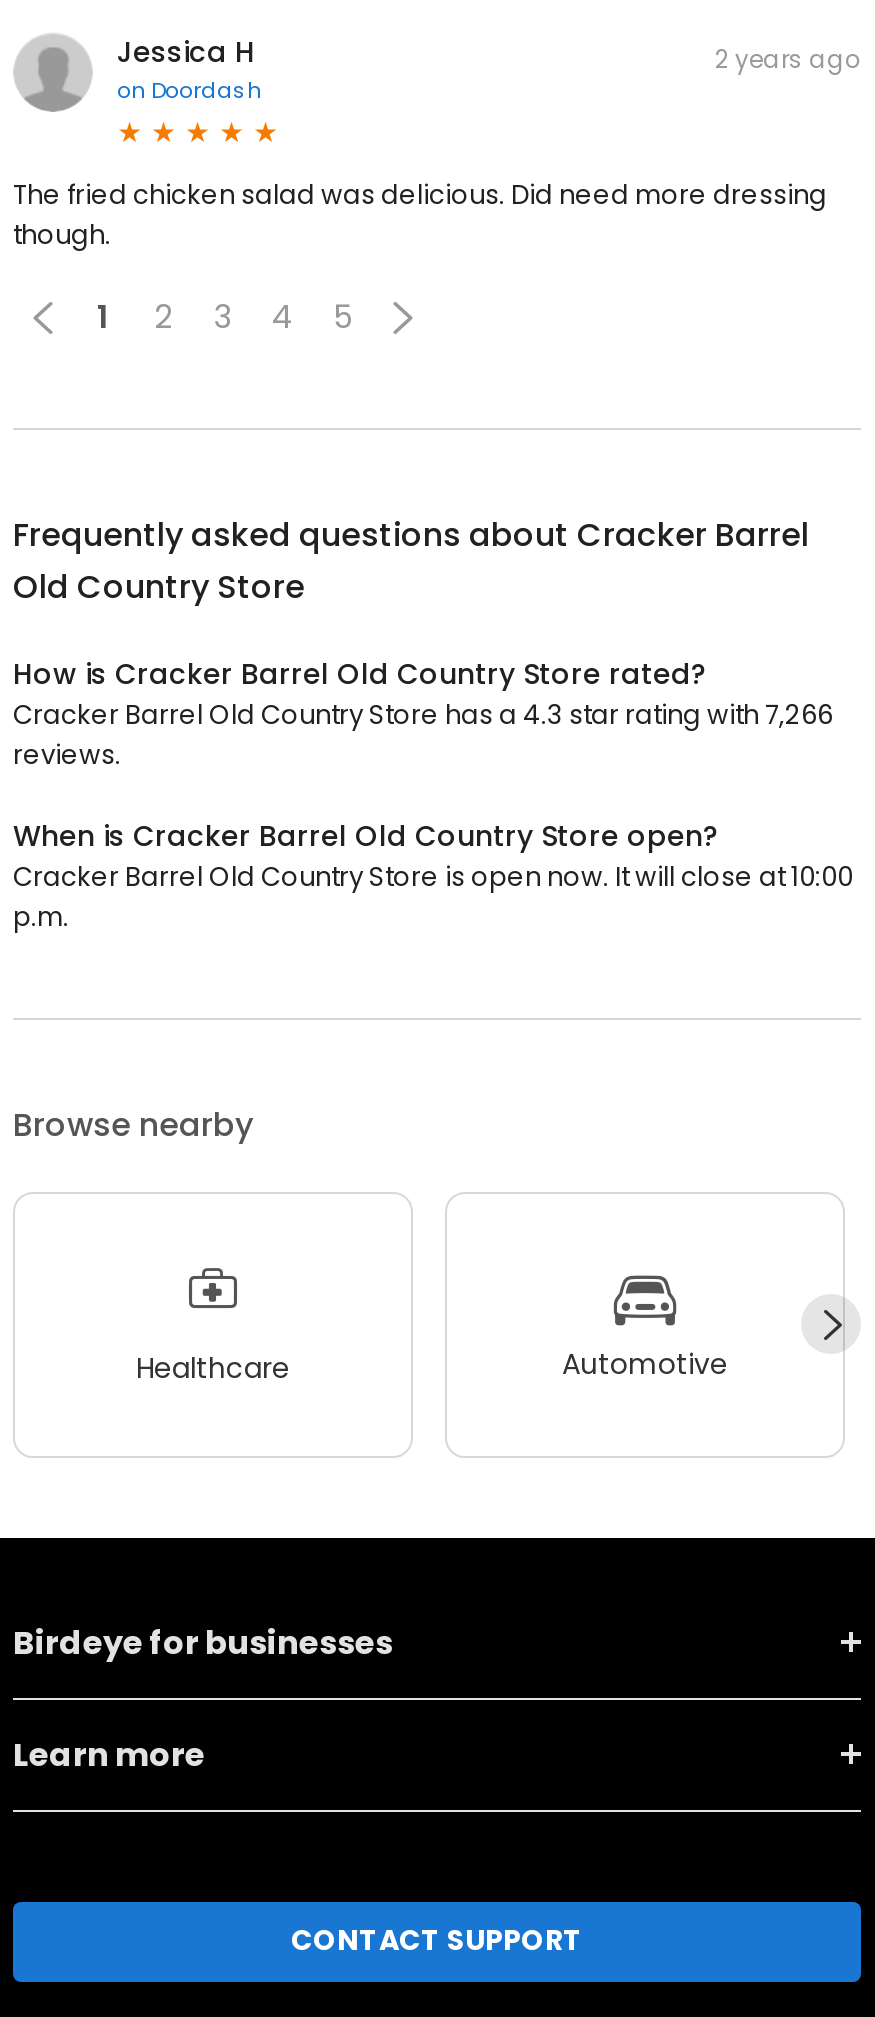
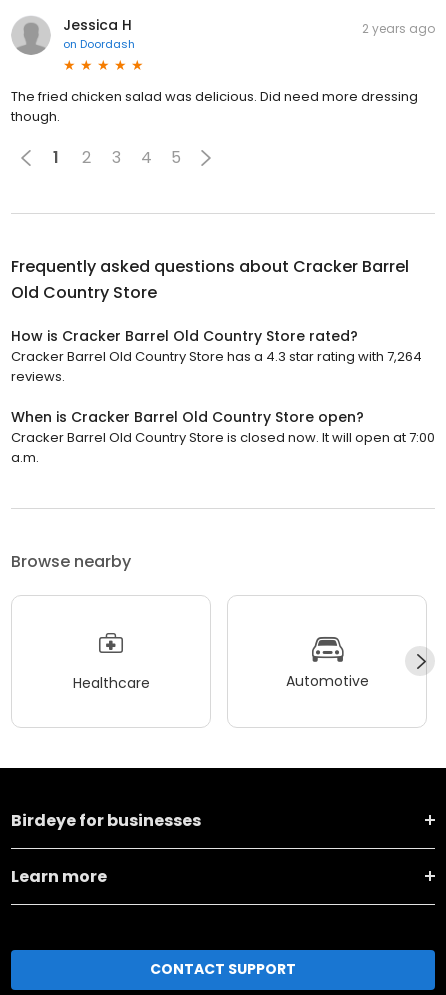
[13,696,833,734] Cracker Barrel Old Country Store has a 4.3 star rating with 7,266 -> [11,347,422,366] Cracker Barrel Old Country Store has a 4.3 star rating with 7,264
[13,858,853,936] Cracker Barrel Old Country Store is open now. It will close at 10:00 | p.m. -> [11,428,435,467] Cracker Barrel Old Country Store is closed now. It will open at 7:00 | a.m.

